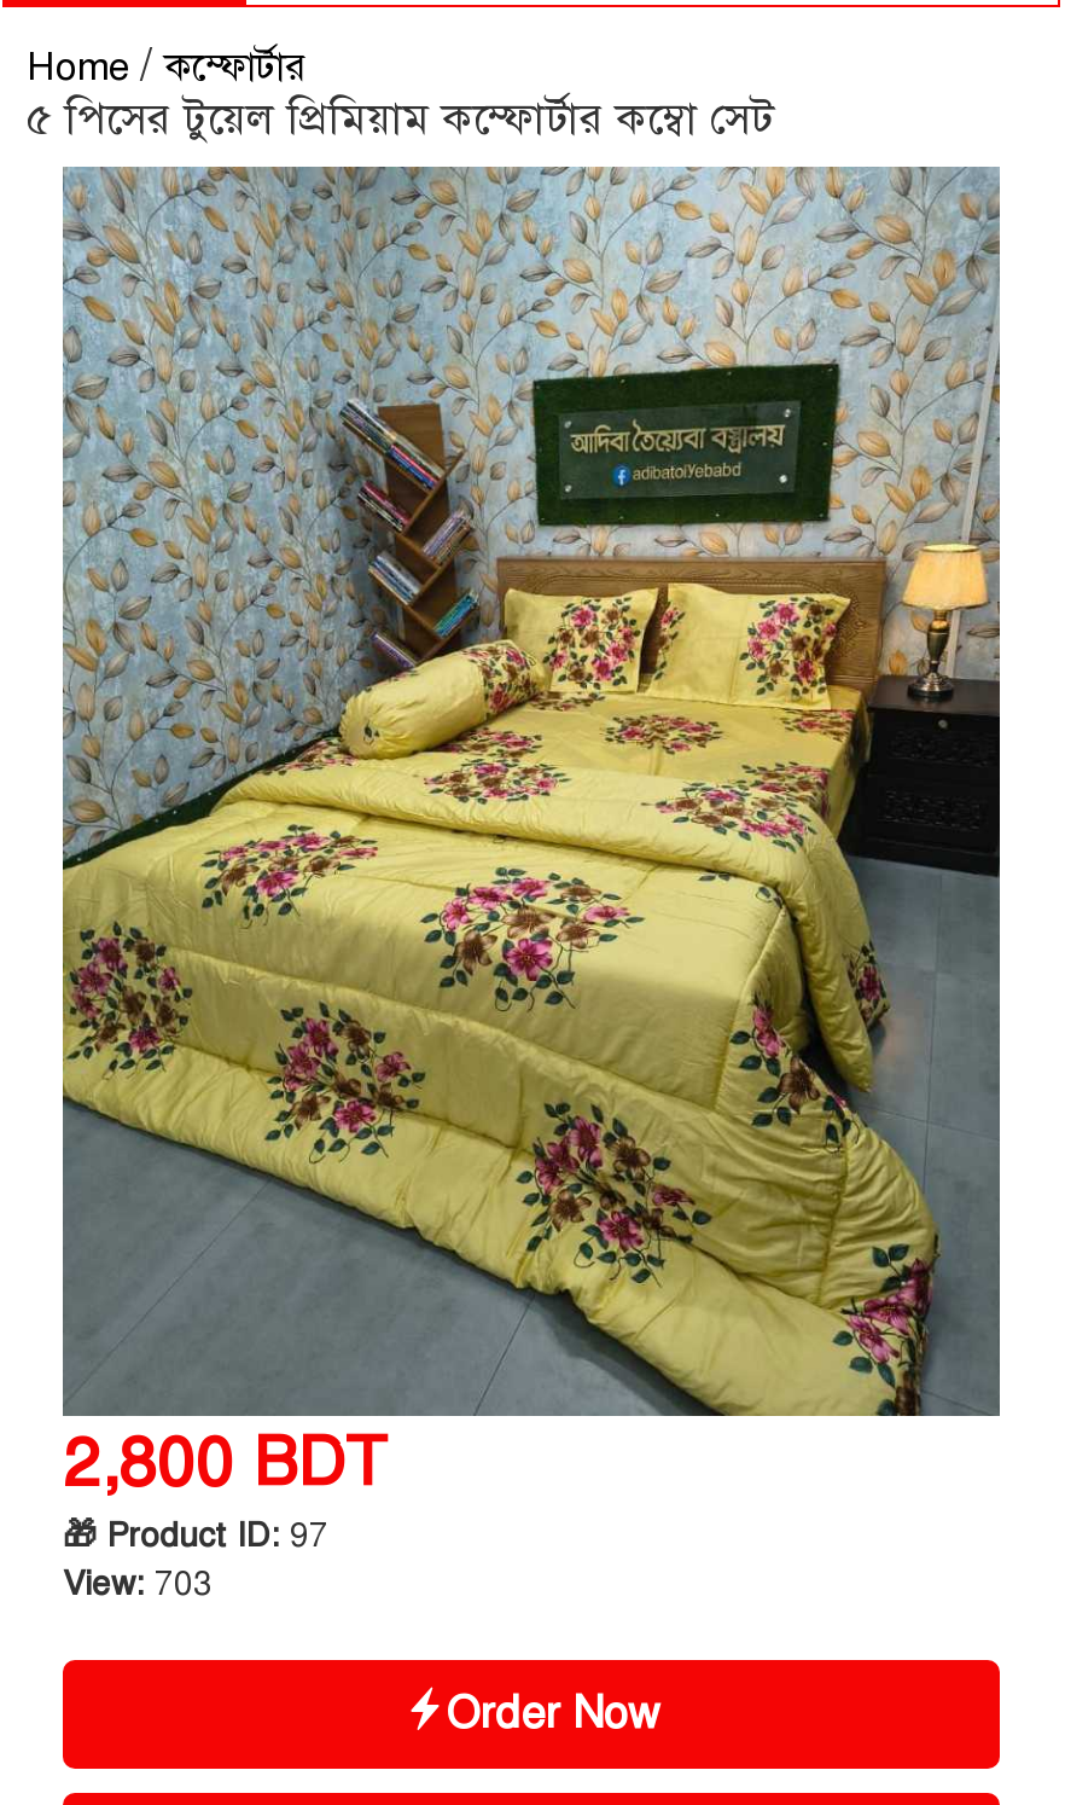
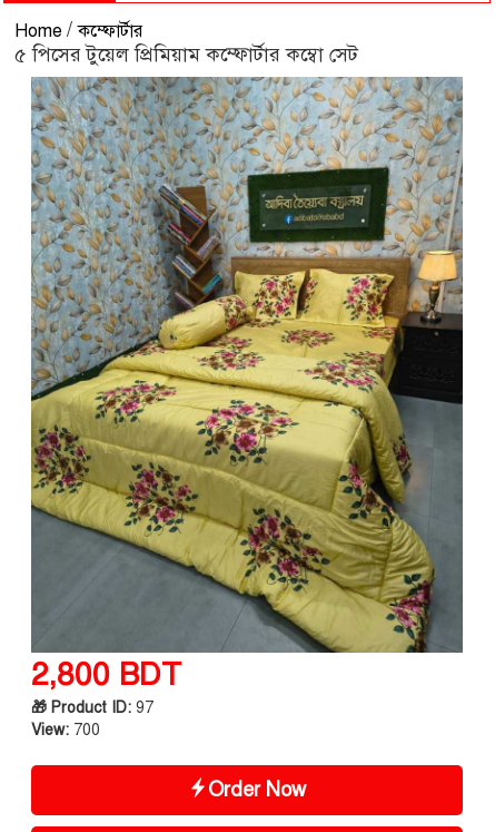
[63,1564,213,1605] View: 703 -> [31,721,100,740] View: 700

